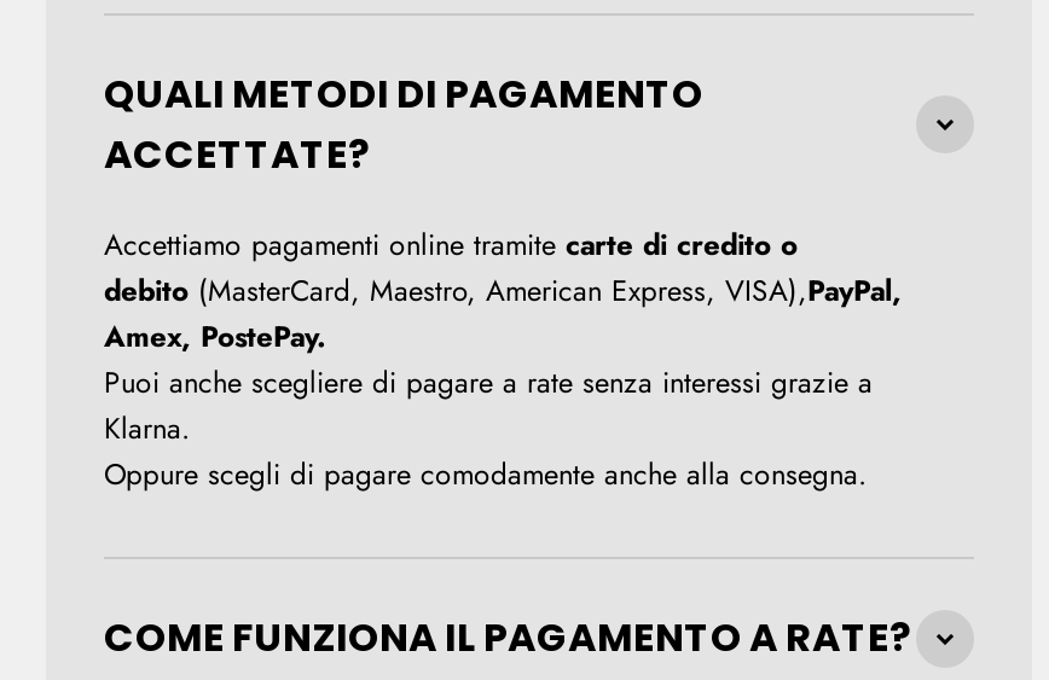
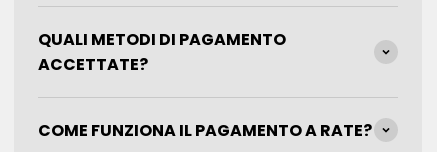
[104,225,902,498] Accettiamo pagamenti online tramite carte di credito o | debito (MasterCard, Maestro, American Express, VISA),PayPal, | Amex, PostePay. | Puoi anche scegliere di pagare a rate senza interessi grazie a | Klarna. | Oppure scegli di pagare comodamente anche alla consegna. -> none

